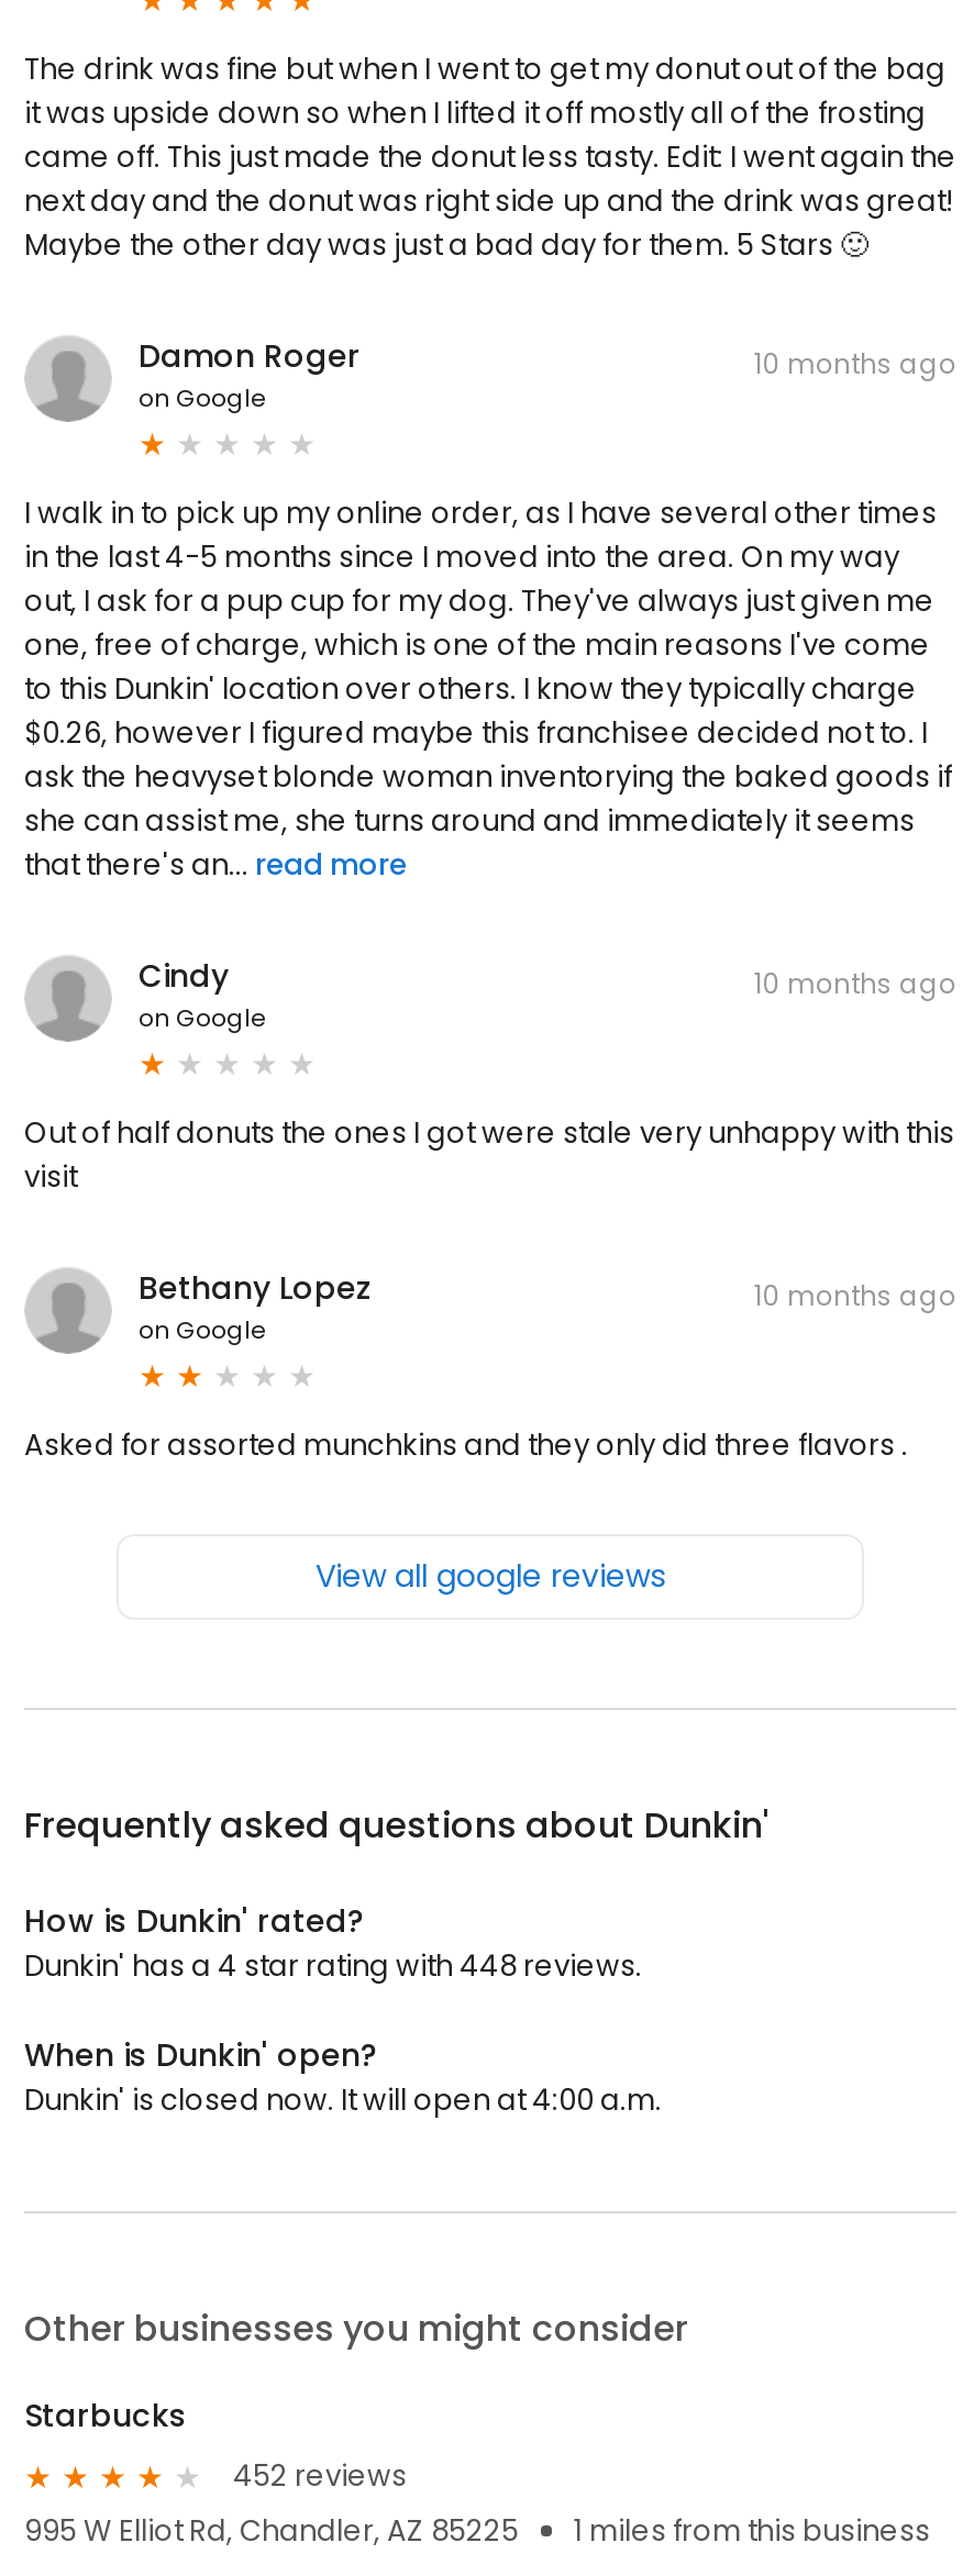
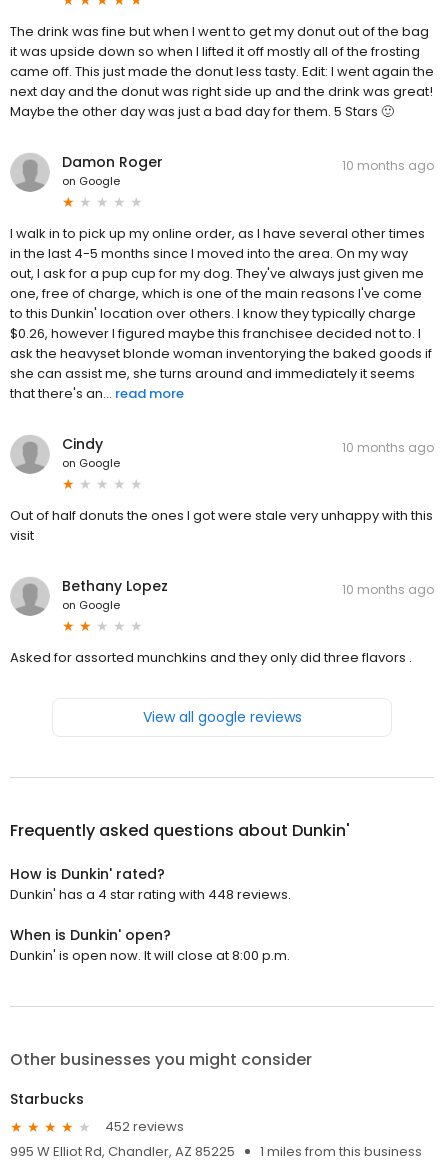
[24,2079,662,2121] Dunkin' is closed now. It will open at 4:00 a.m. -> [10,946,290,965] Dunkin' is open now. It will close at 8:00 p.m.

